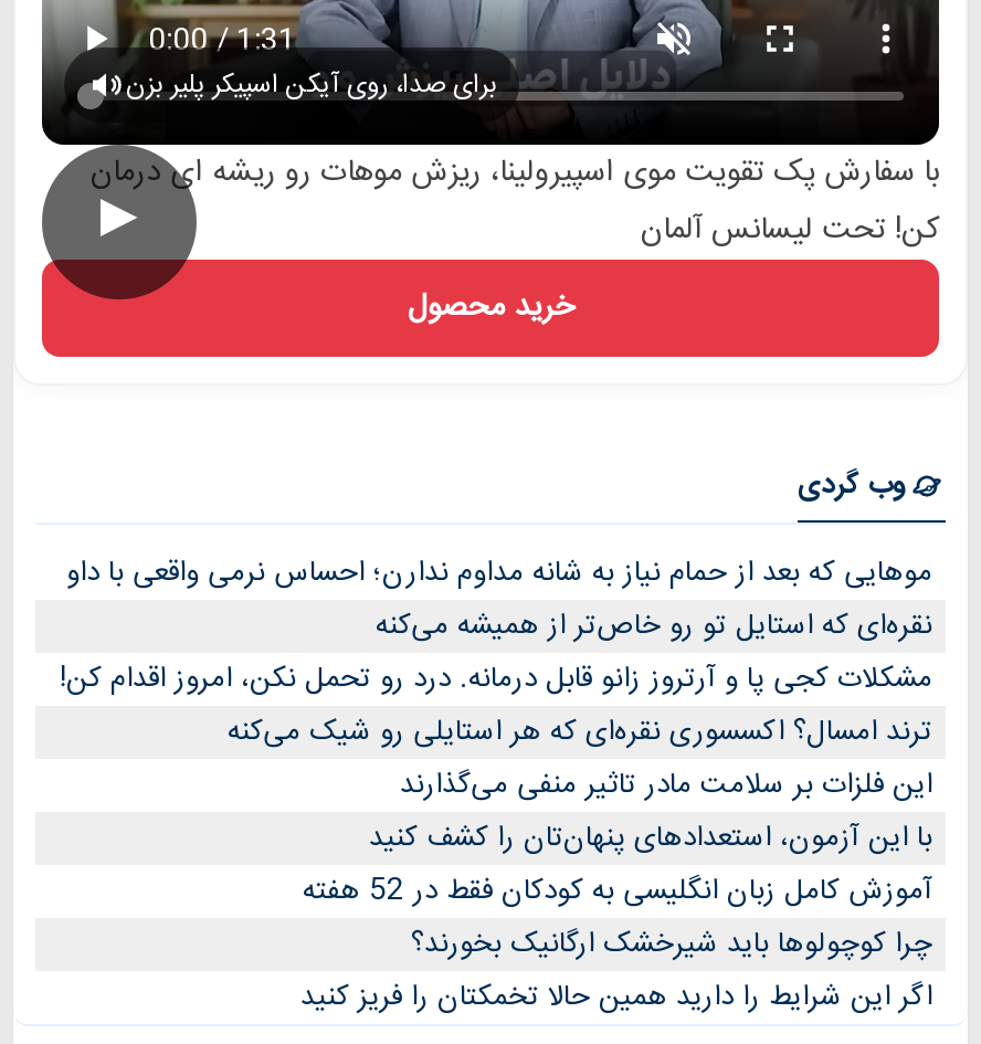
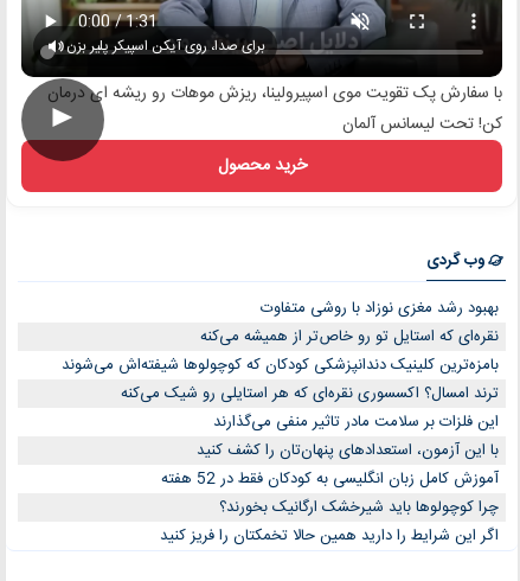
[66,550,932,598] موهایی که بعد از حمام نیاز به شانه مداوم ندارن؛ احساس نرمی واقعی با داو -> [261,295,499,321] بهبود رشد مغزی نوزاد با روشی متفاوت
[60,656,932,704] مشکلات کجی پا و آرتروز زانو قابل درمانه. درد رو تحمل نکن، امروز اقدام کن! -> [62,352,499,378] بامزه‌ترین کلینیک دندانپزشکی کودکان که کوچولوها شیفته‌اش می‌شوند

